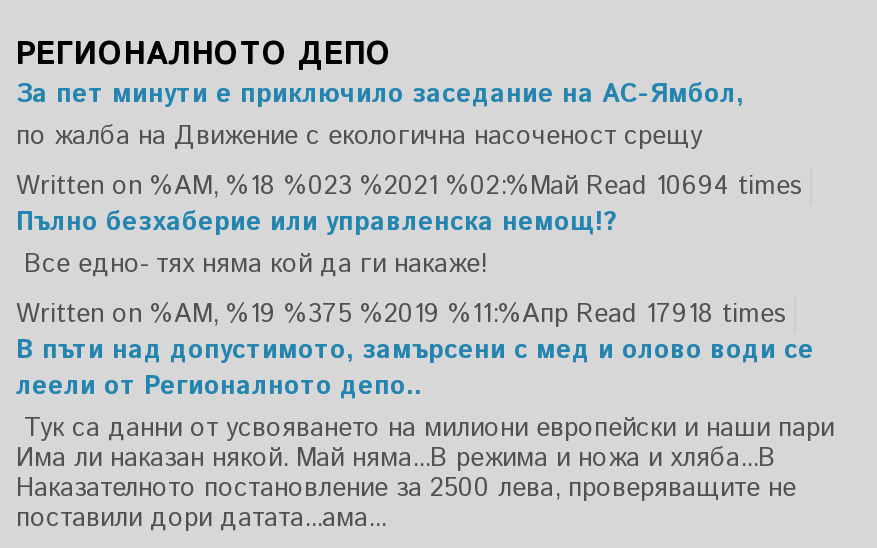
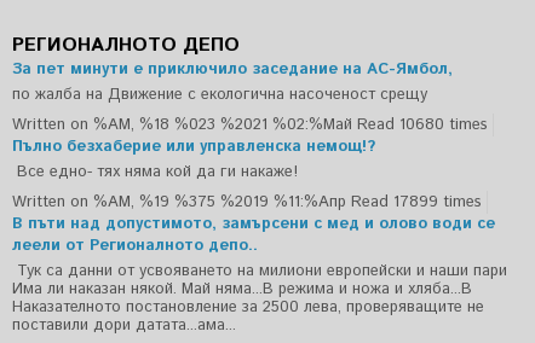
[16,168,802,206] Written on %AM, %18 %023 %2021 %02:%Май Read 10694 times -> [12,114,488,136] Written on %AM, %18 %023 %2021 %02:%Май Read 10680 times
[16,296,786,334] Written on %AM, %19 %375 %2019 %11:%Апр Read 17918 times -> [12,191,482,214] Written on %AM, %19 %375 %2019 %11:%Апр Read 17899 times

